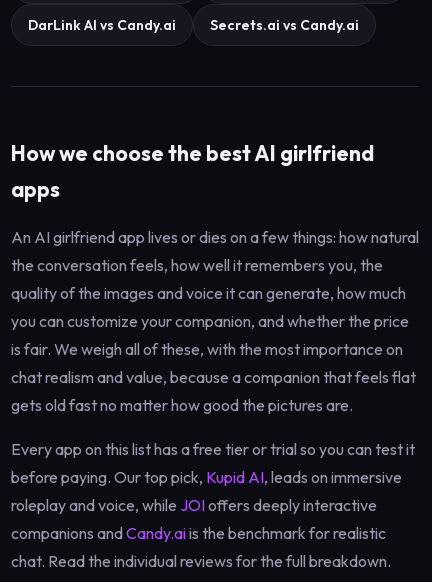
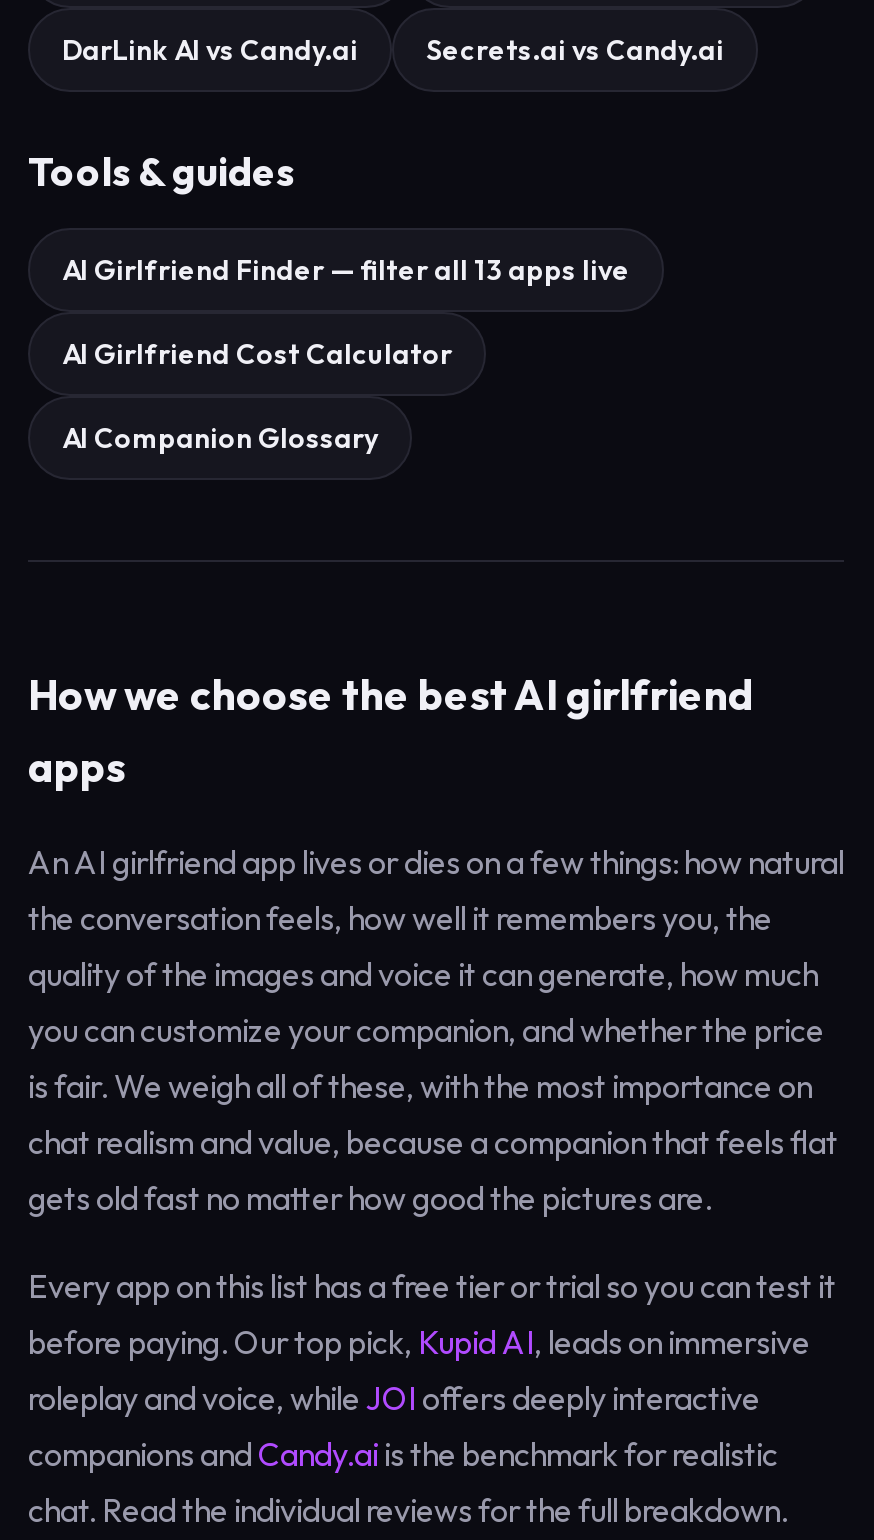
none -> [28,146,630,456] Tools & guides | AI Girlfriend Finder — filter all 13 apps live | AI Girlfriend Cost Calculator | AI Companion Glossary

